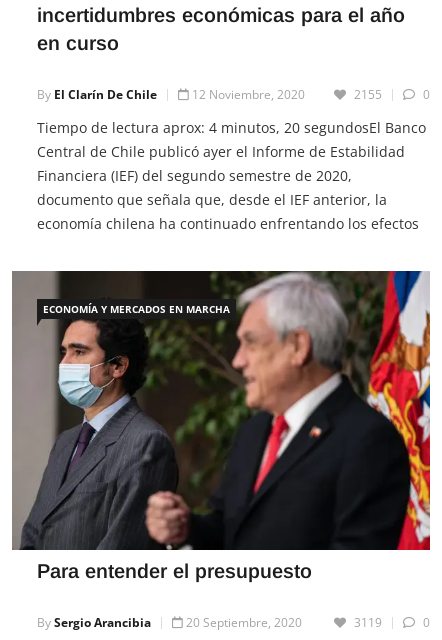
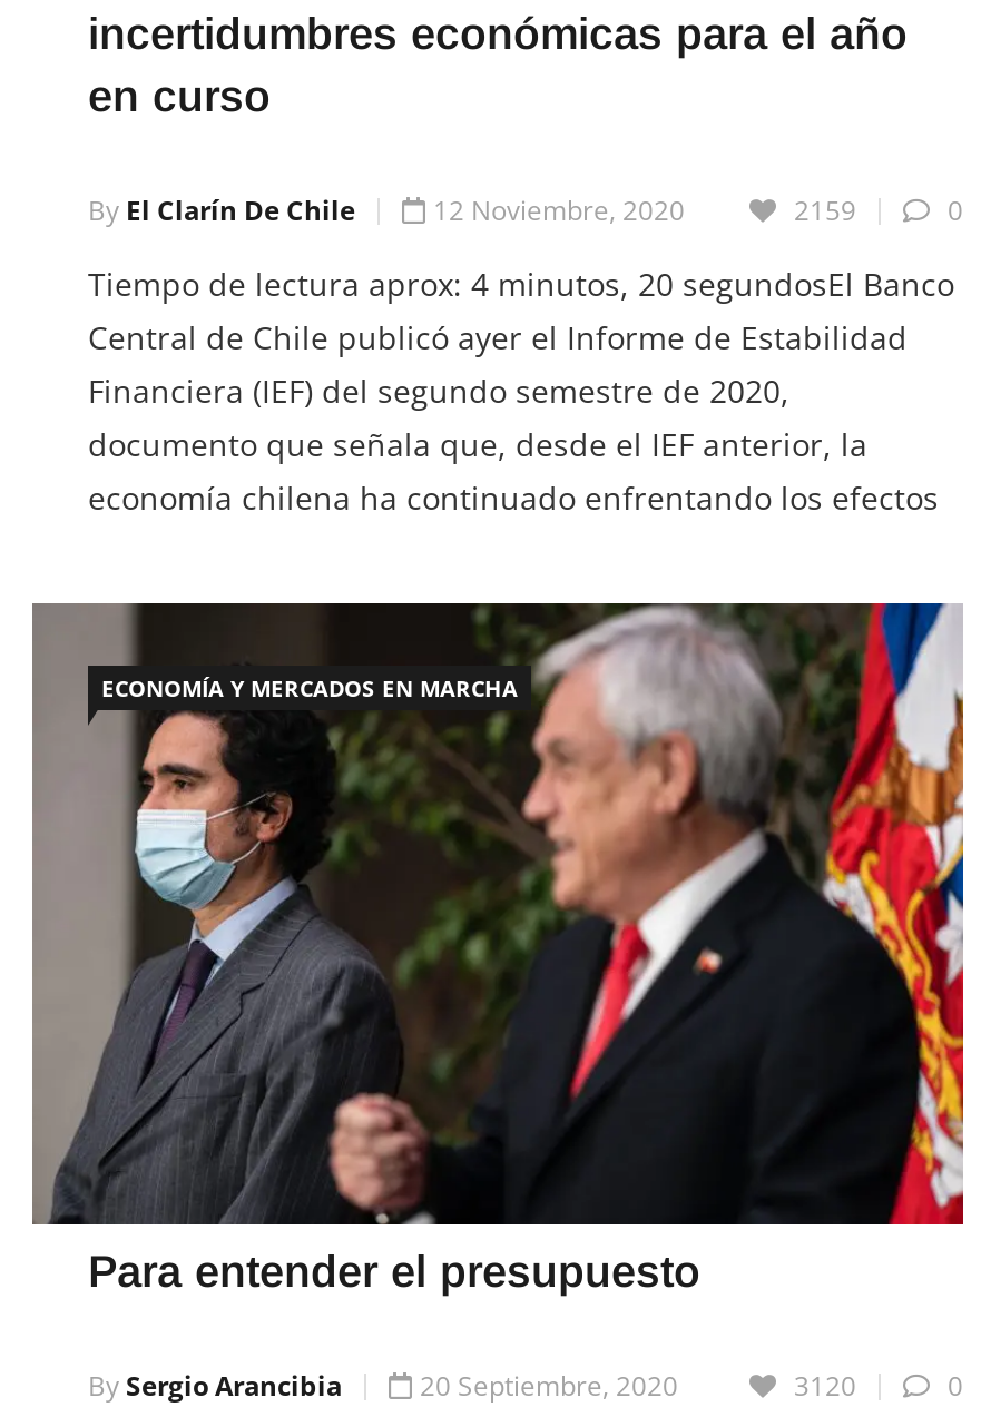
[351,86,382,103] 2155 -> [787,192,856,230] 2159
[351,614,382,631] 3119 -> [787,1366,856,1404] 3120

